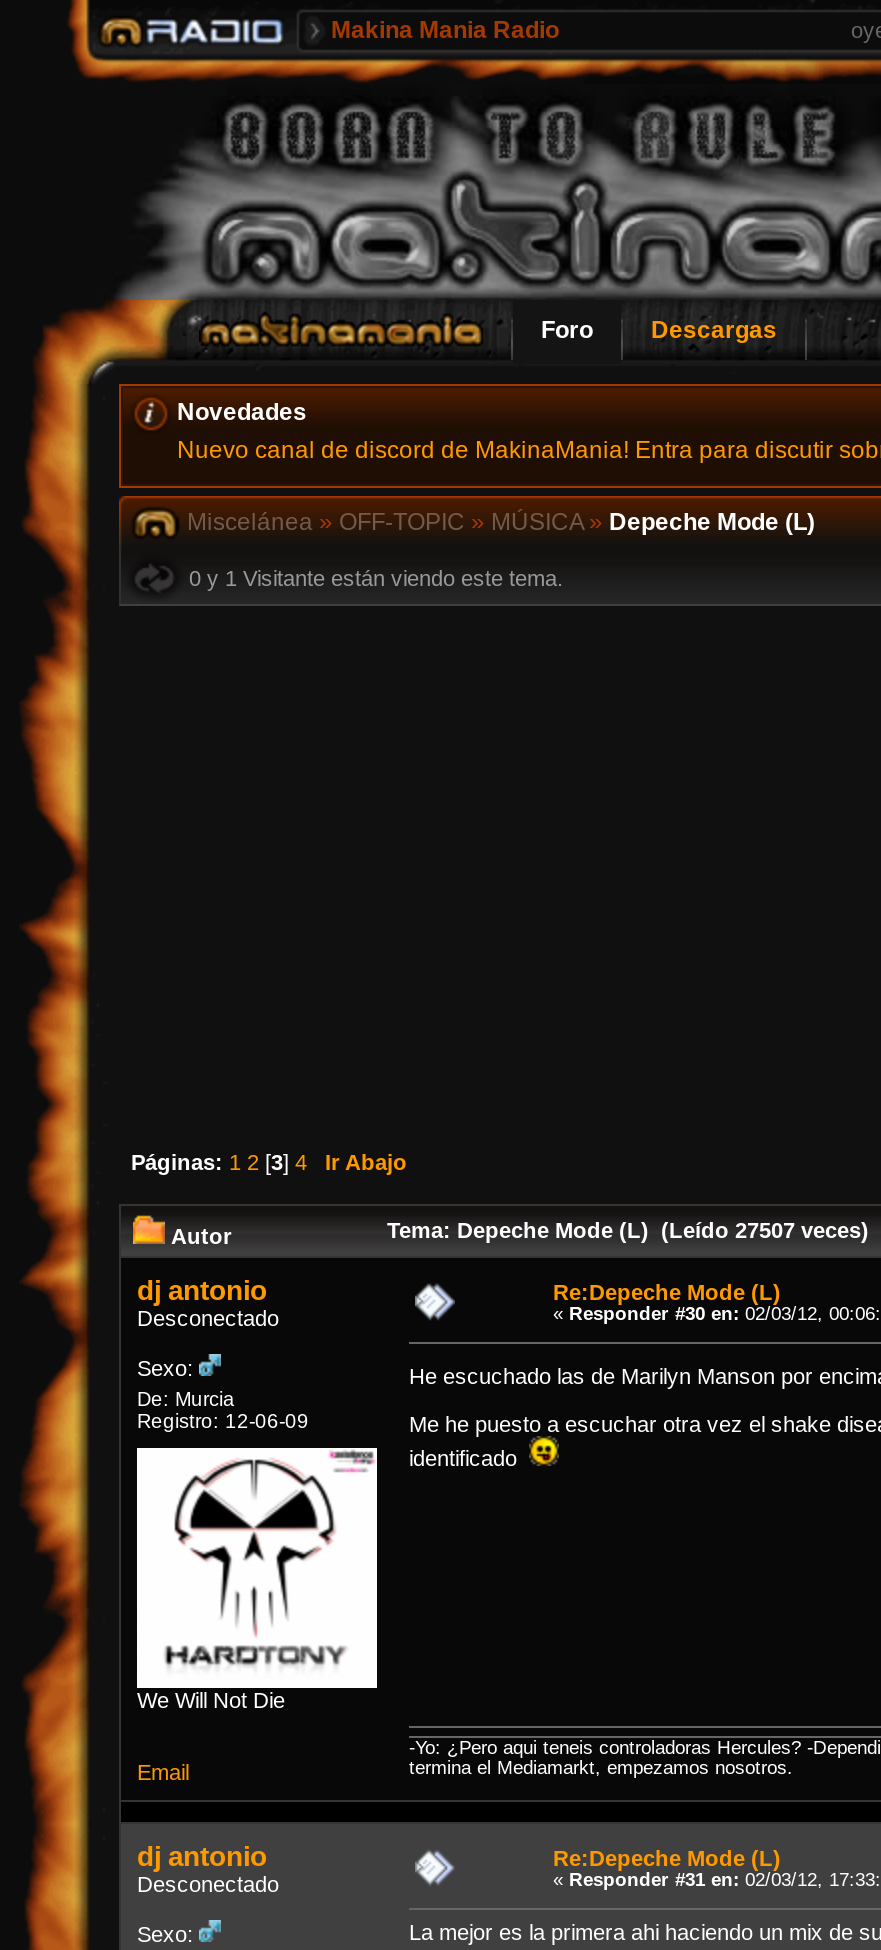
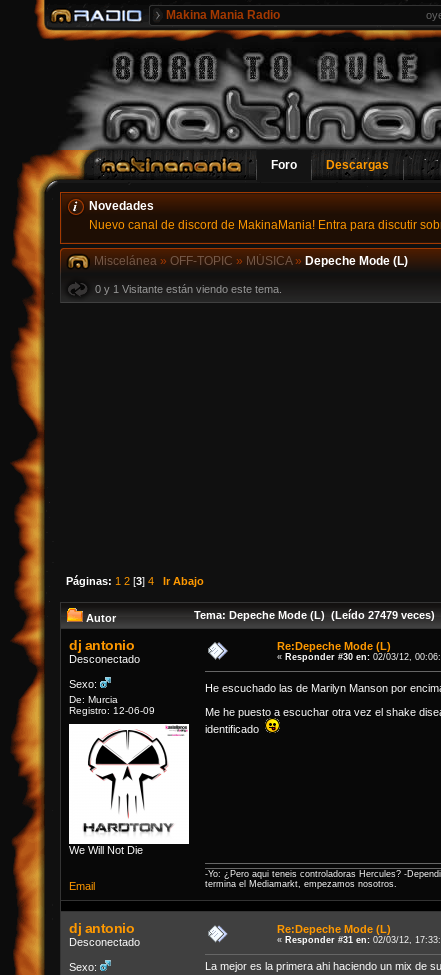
[387,1218,869,1242] Tema: Depeche Mode (L) (Leído 27507 veces) -> [194,609,435,621] Tema: Depeche Mode (L) (Leído 27479 veces)

